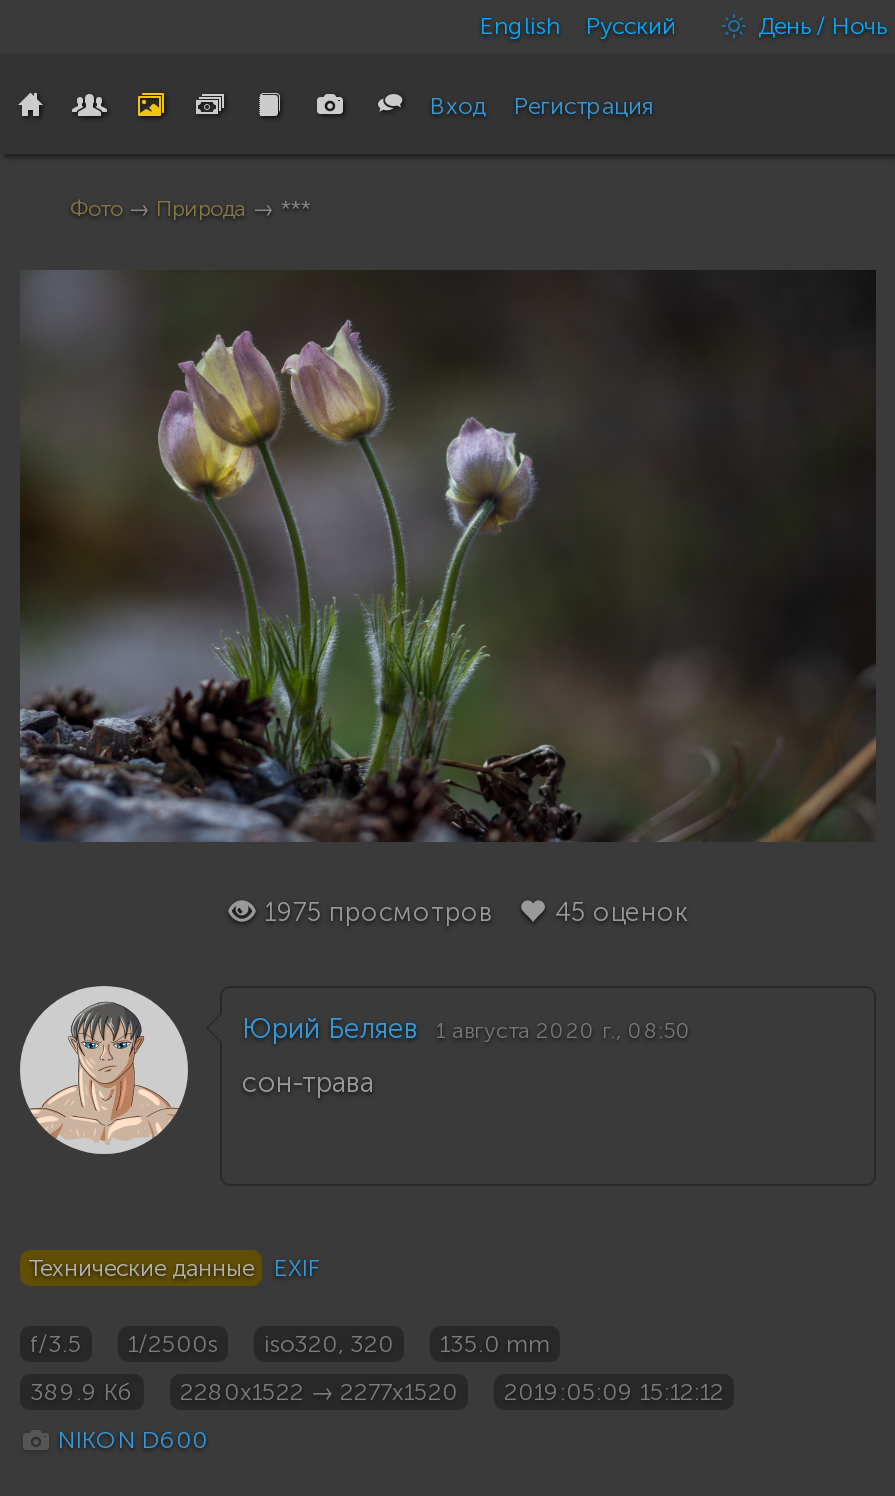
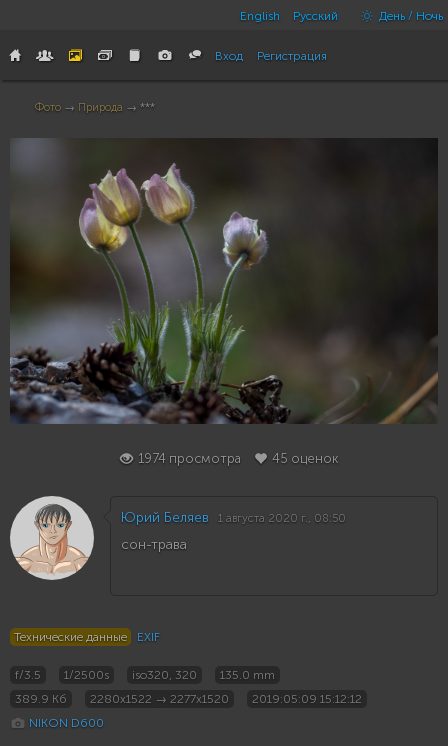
[265,897,687,927] 1975 просмотров 45 оценок -> [138,451,338,466] 1974 просмотра 45 оценок

